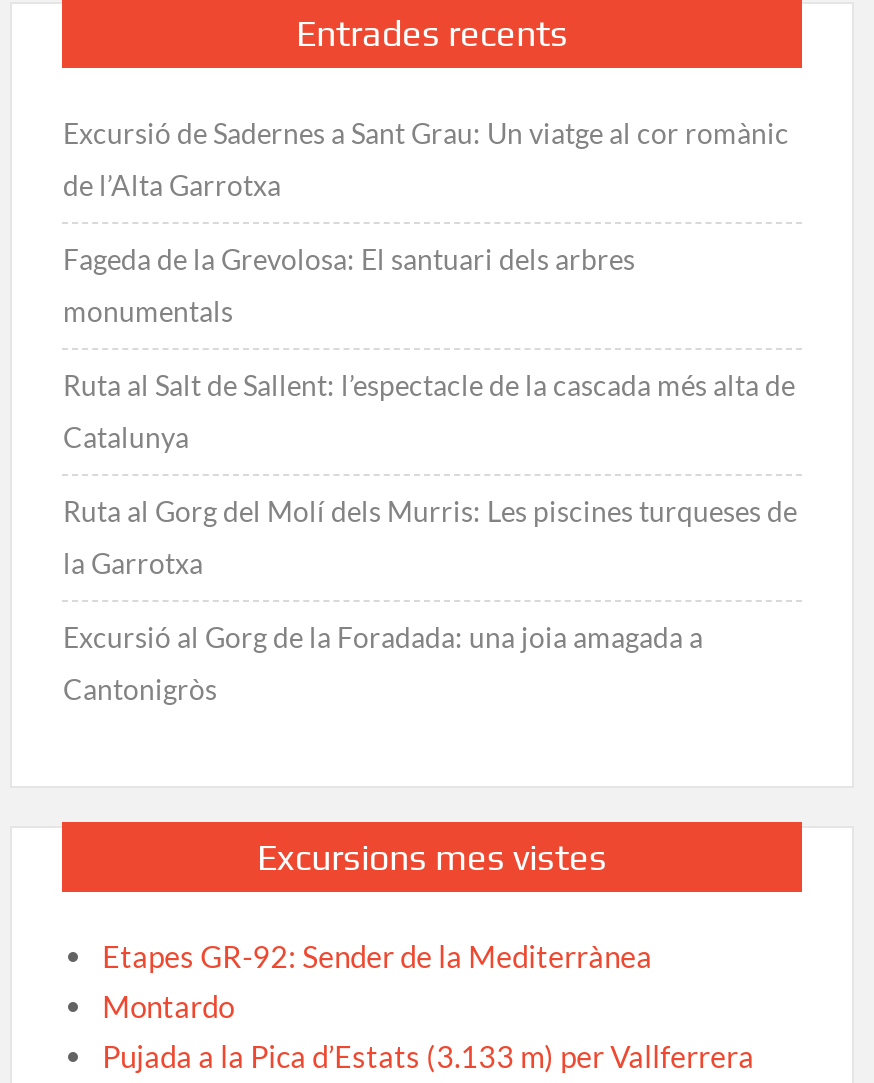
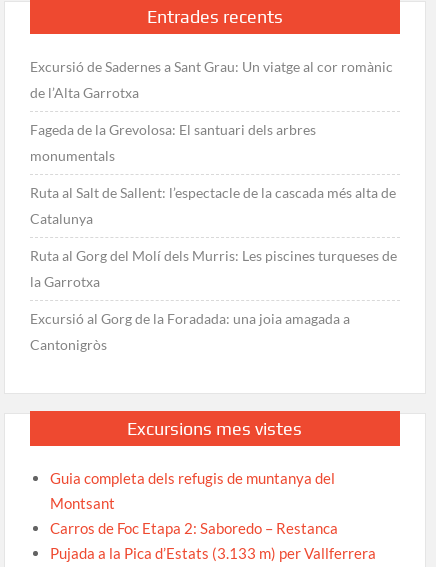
[102,938,652,1024] Etapes GR-92: Sender de la Mediterrànea | Montardo -> [50,469,338,537] Guia completa dels refugis de muntanya del | Montsant | Carros de Foc Etapa 2: Saboredo – Restanca

